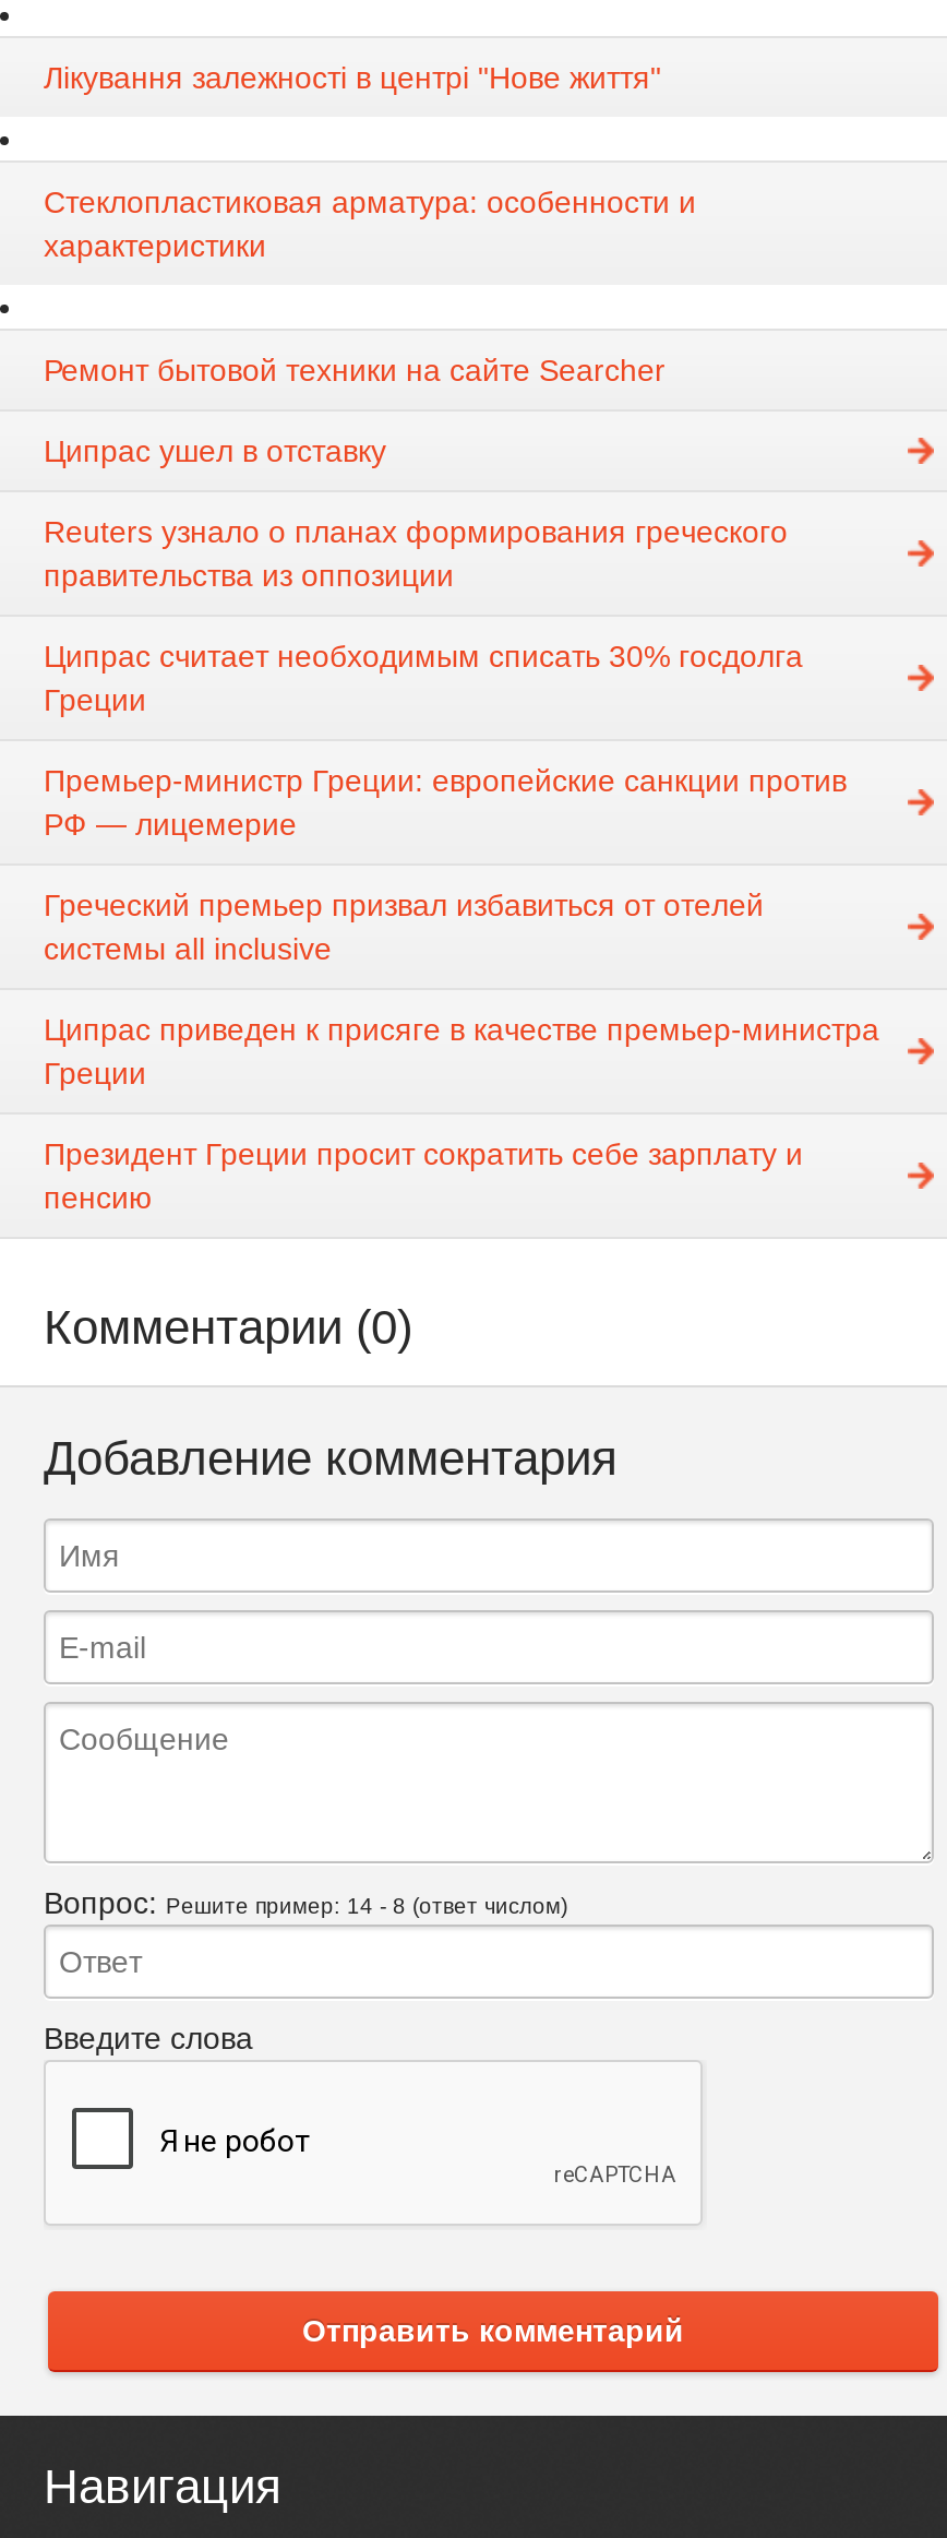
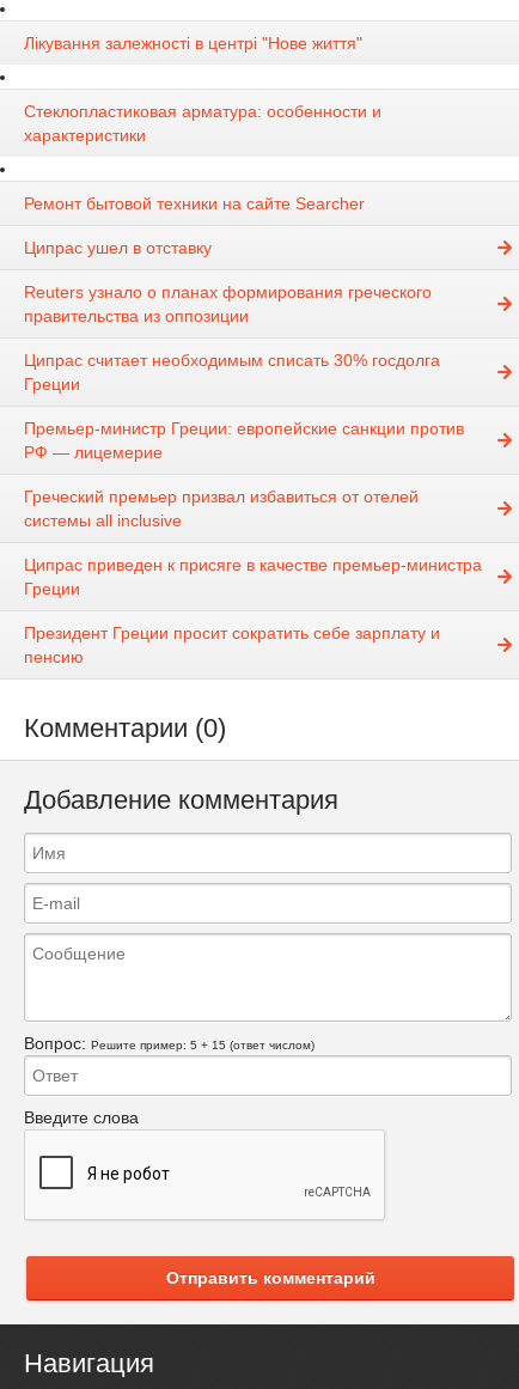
[44,1884,567,1919] Вопрос: Решите пример: 14 - 8 (ответ числом) -> [24,1033,315,1052] Вопрос: Решите пример: 5 + 15 (ответ числом)

